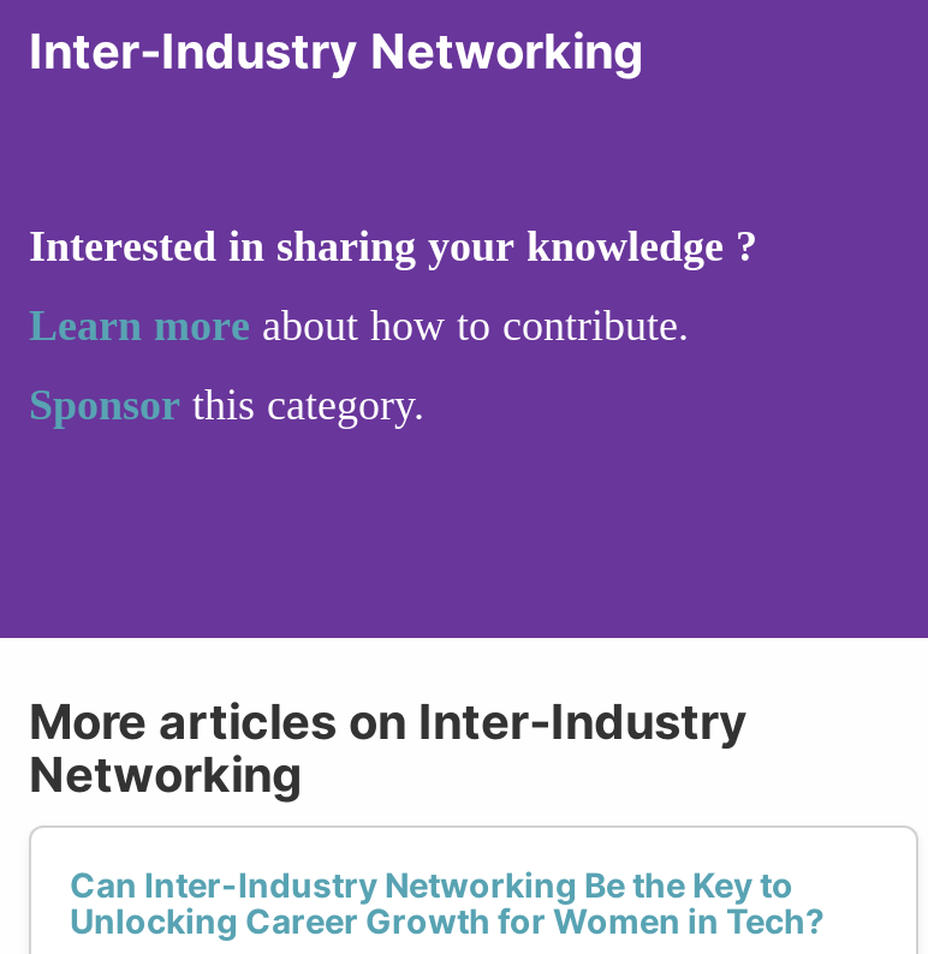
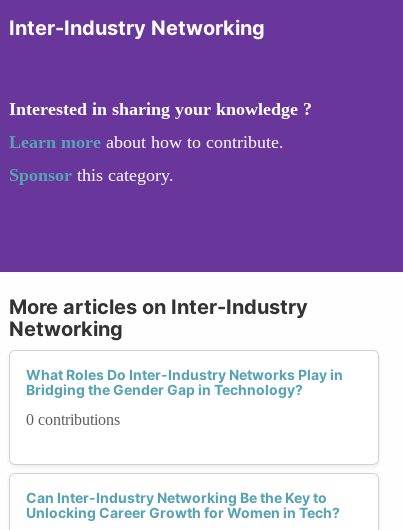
none -> [26,366,343,428] What Roles Do Inter-Industry Networks Play in | Bridging the Gender Gap in Technology? | 0 contributions

